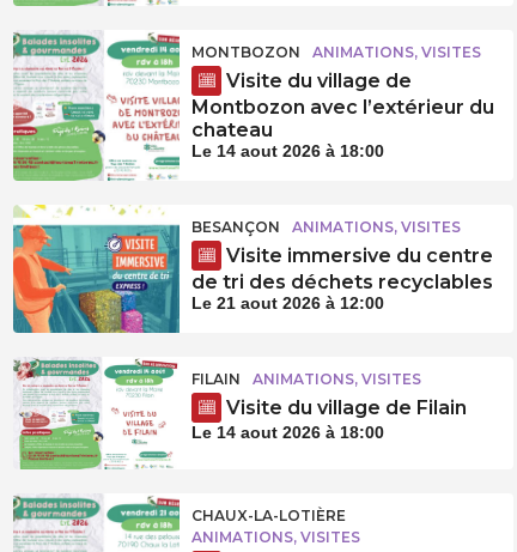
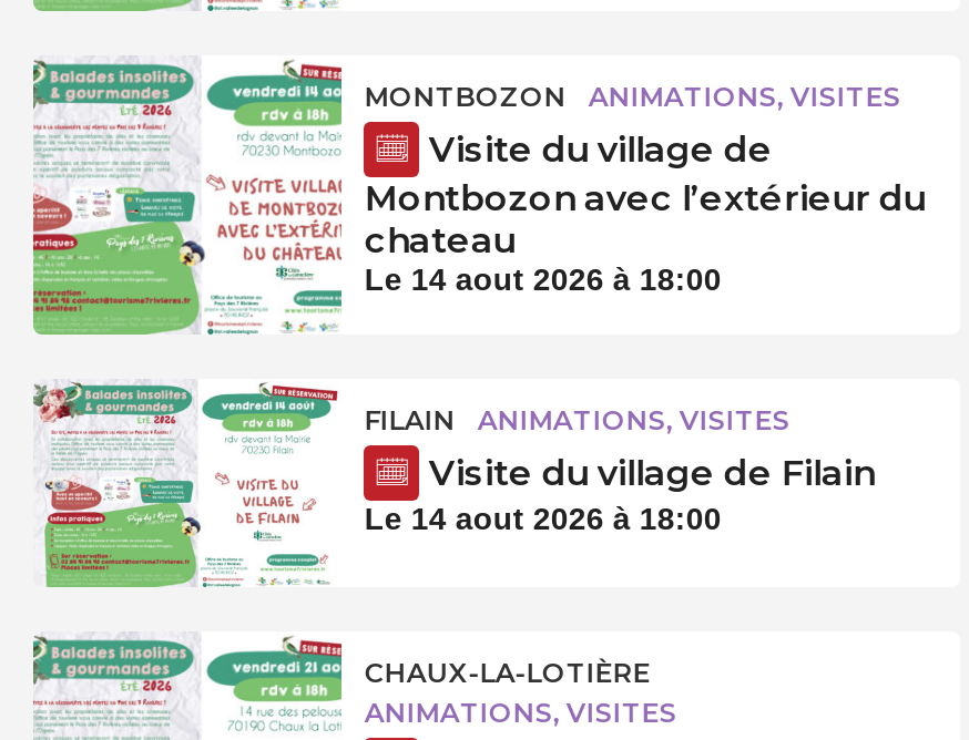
[12,204,493,334] [image] | BESANÇON | ANIMATIONS, VISITES | Visite immersive du centre | de tri des déchets recyclables | Le 21 aout 2026 à 12:00 -> none

